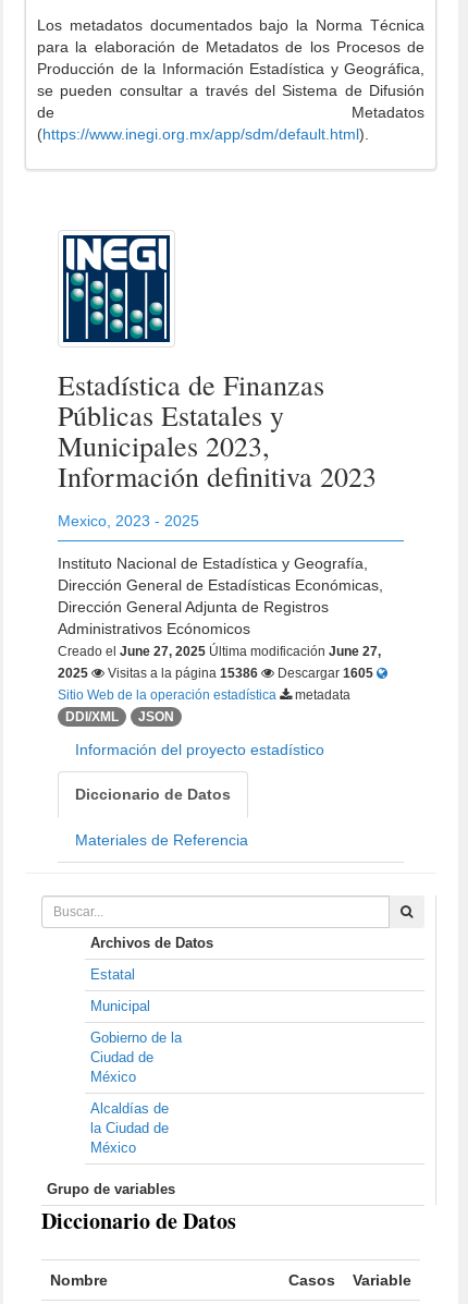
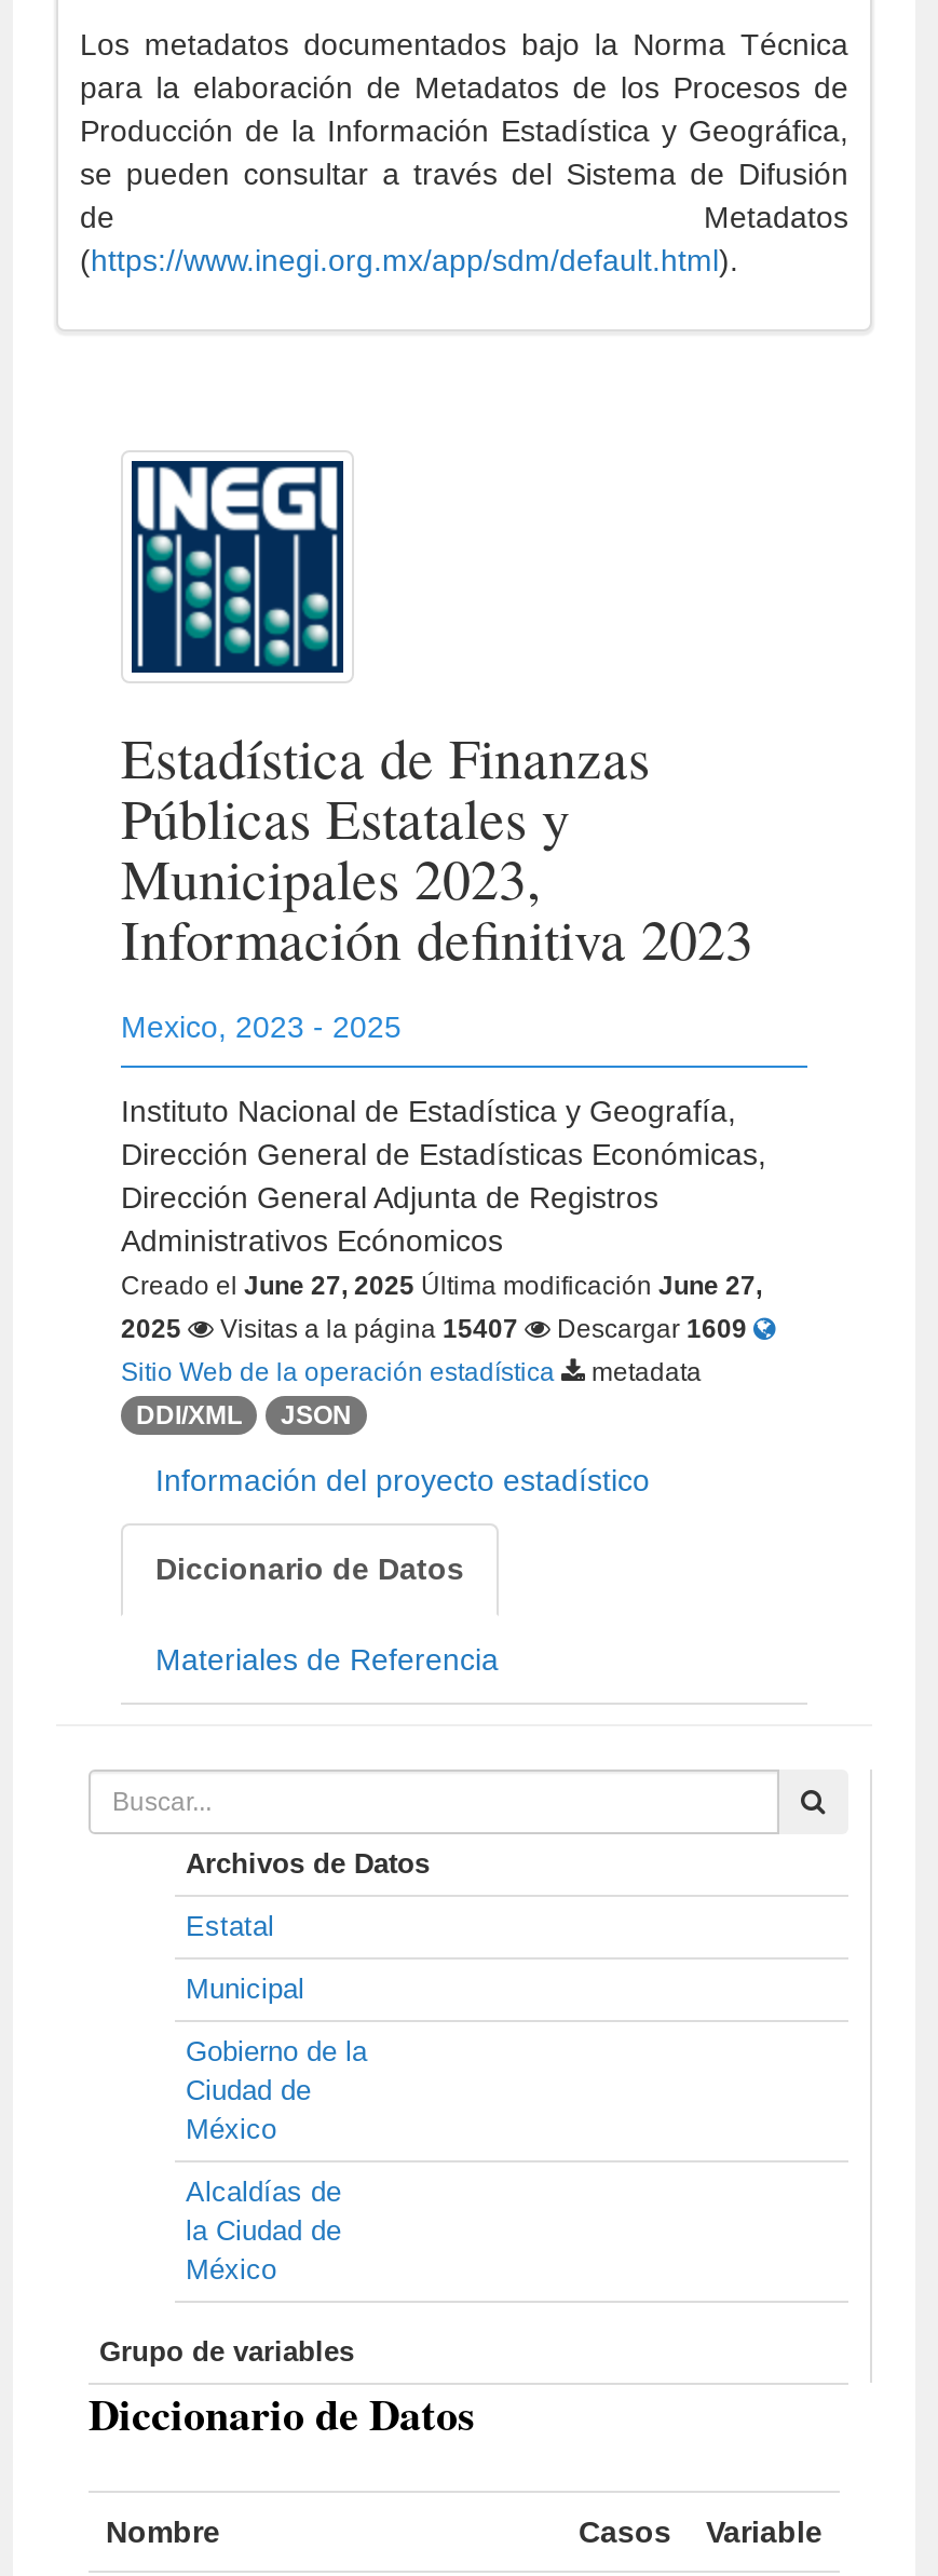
[104,666,258,681] Visitas a la página 15386 -> [214,1314,518,1344] Visitas a la página 15407
[274,666,373,681] Descargar 1605 -> [550,1314,747,1344] Descargar 1609

